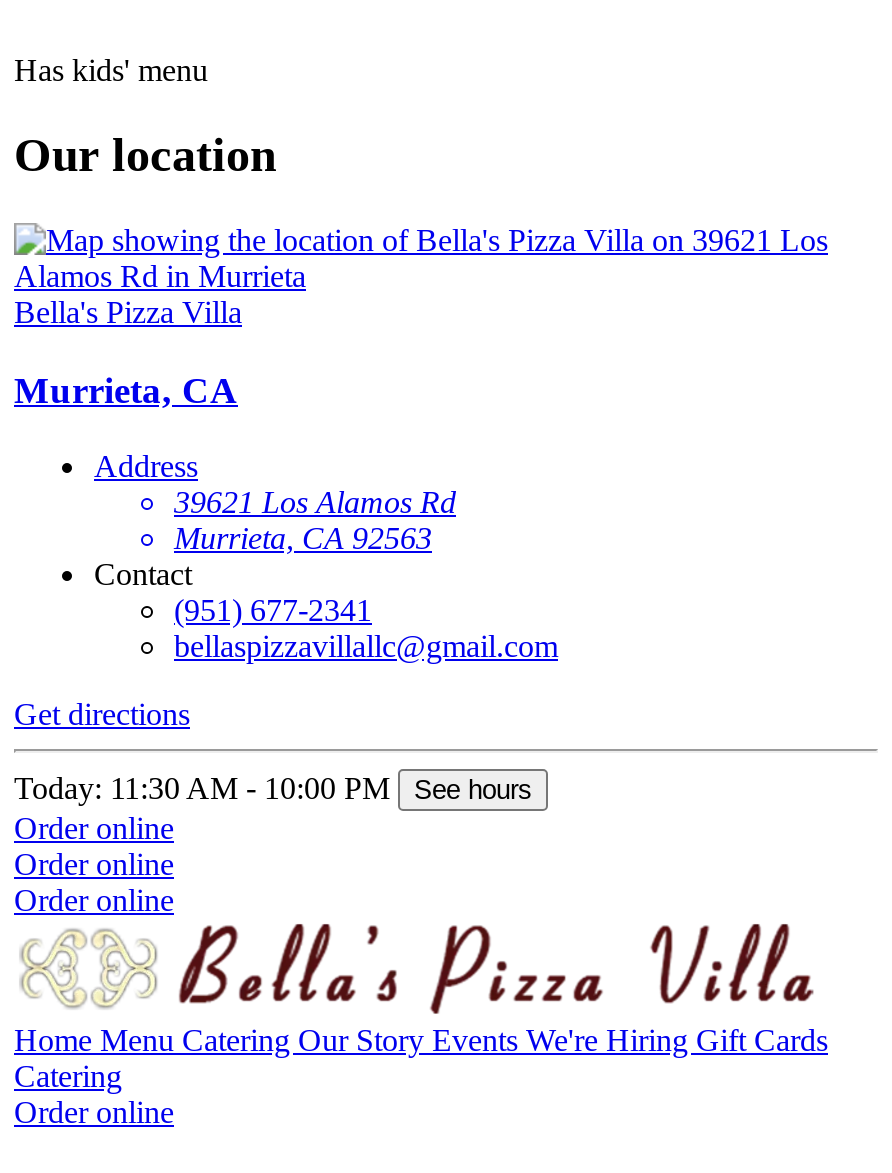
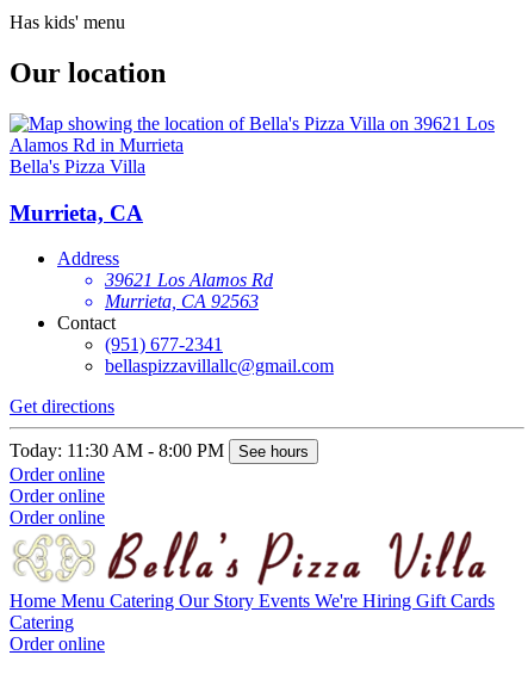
[14,772,532,806] Today: 11:30 AM - 10:00 PM See hours -> [10,441,309,461] Today: 11:30 AM - 8:00 PM See hours

